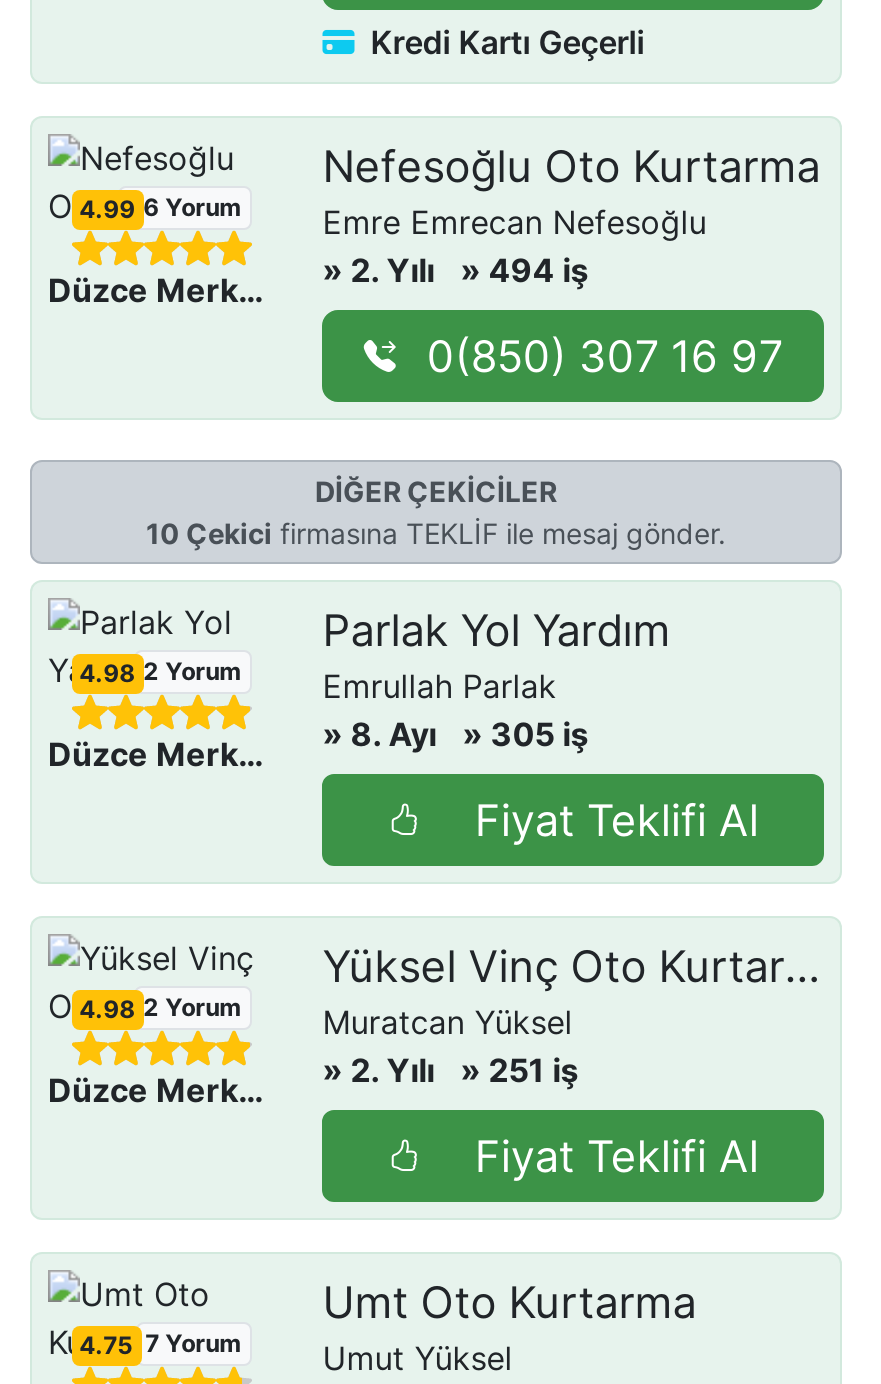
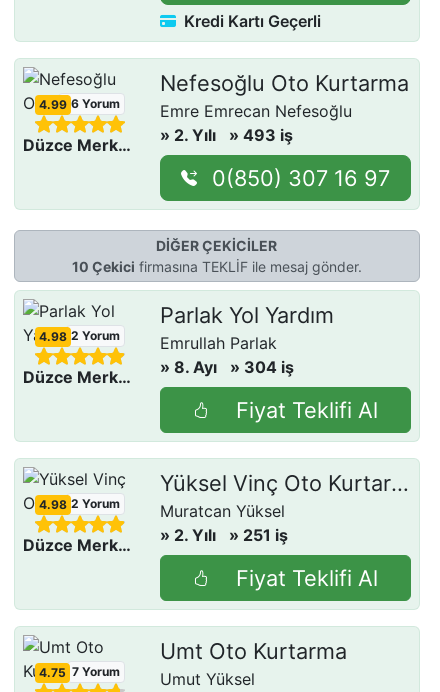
[461,251,589,291] » 494 iş -> [229,125,293,145] » 493 iş
[463,715,589,755] » 305 iş -> [230,357,294,377] » 304 iş

